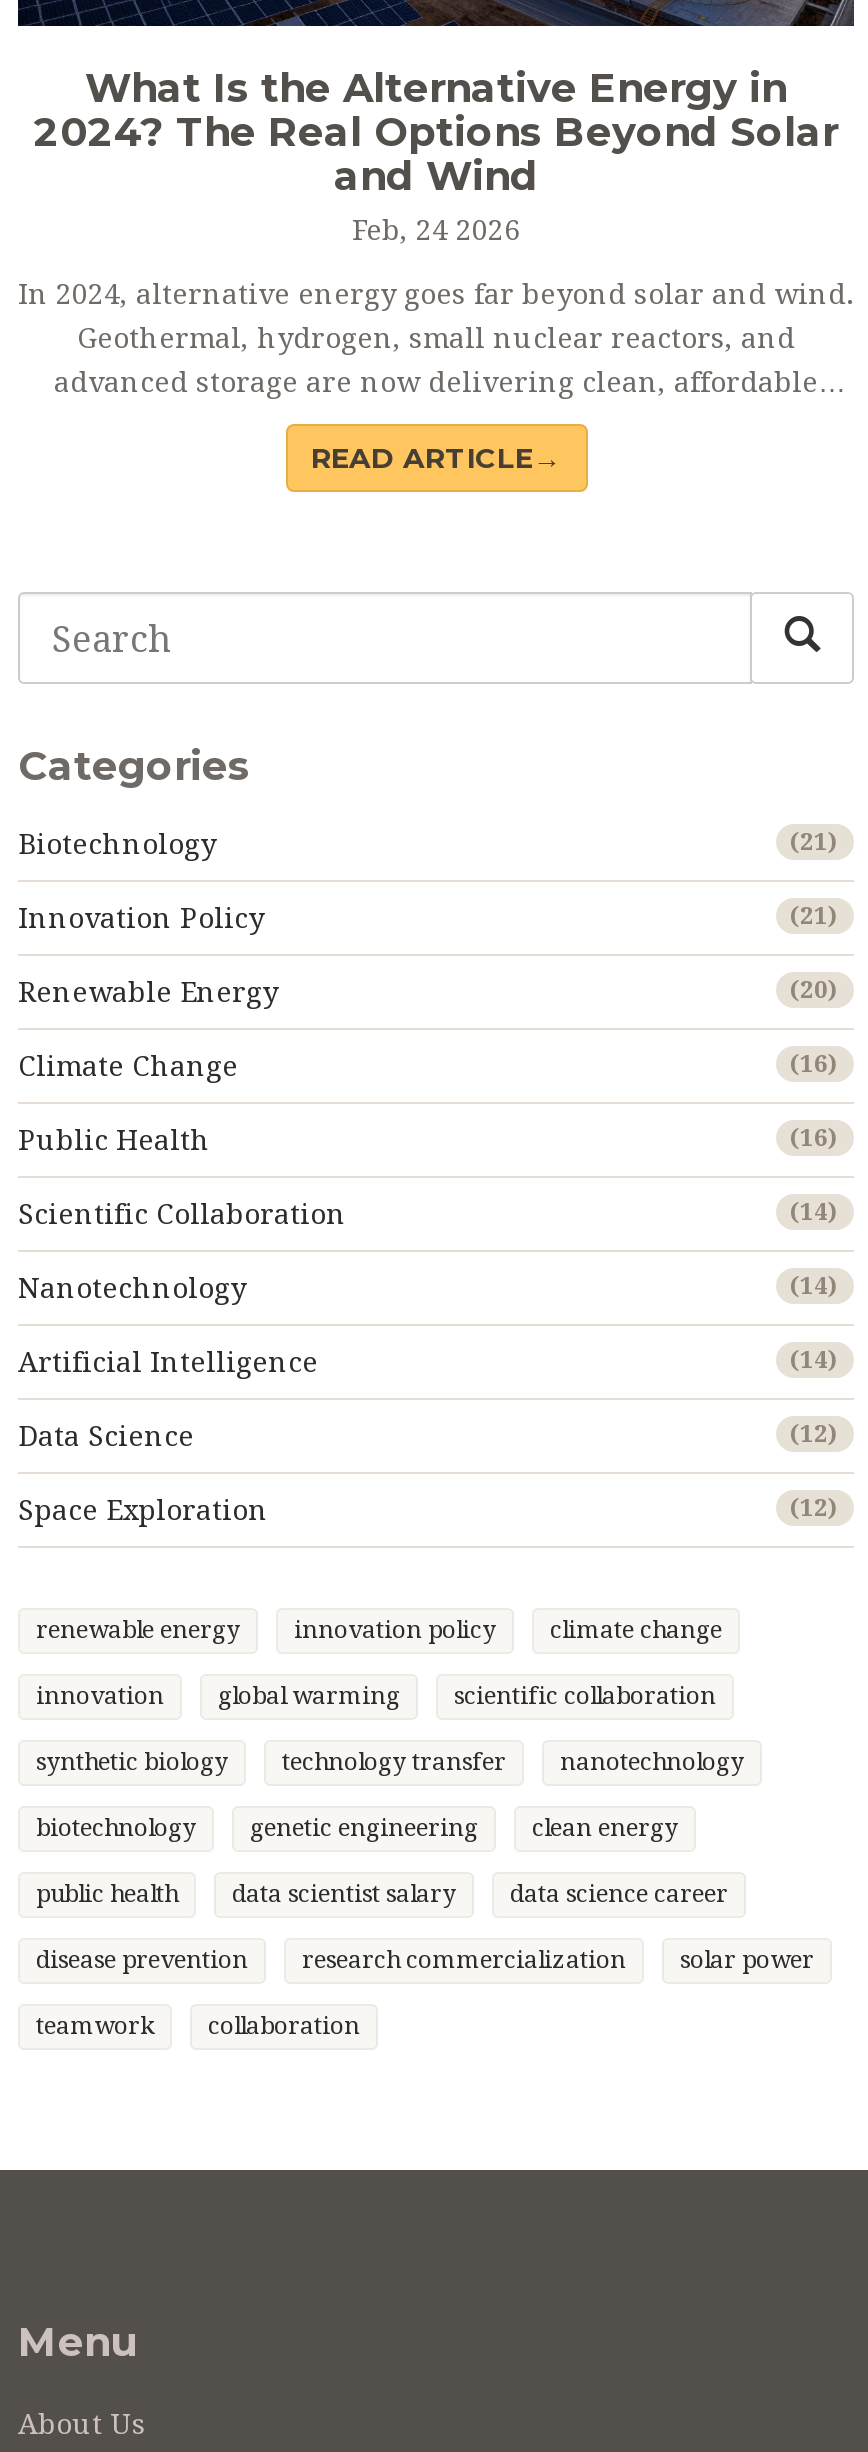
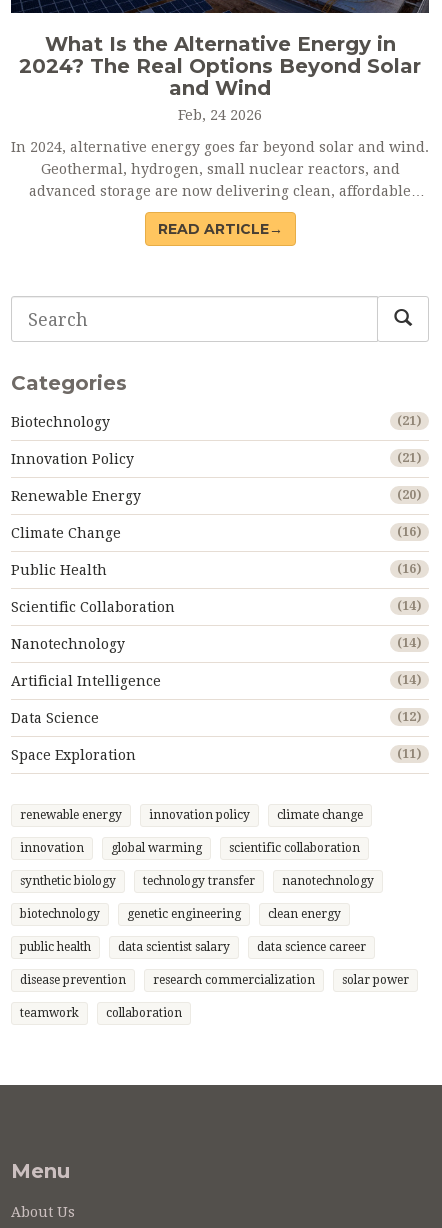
[790,1494,840,1522] (12) -> [397,747,422,761] (11)

